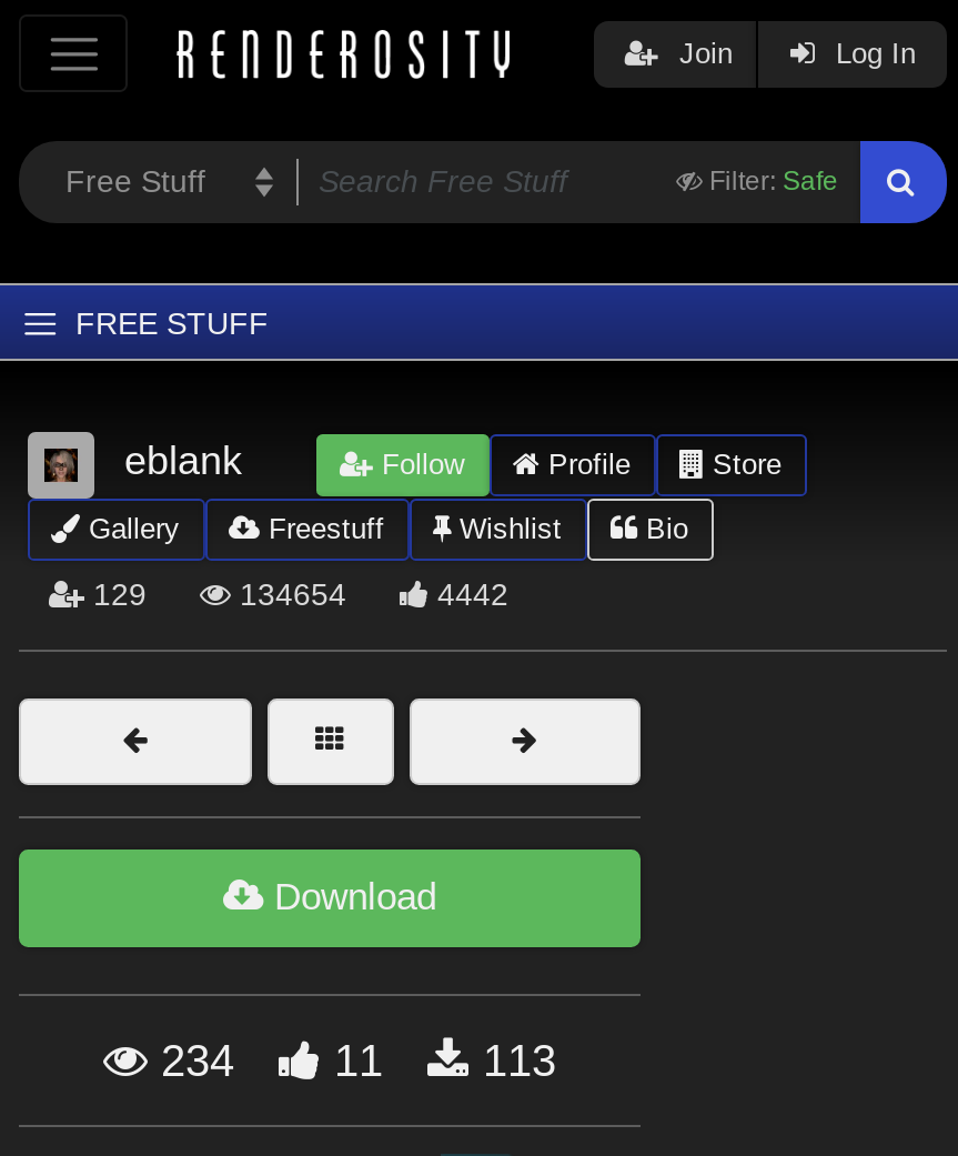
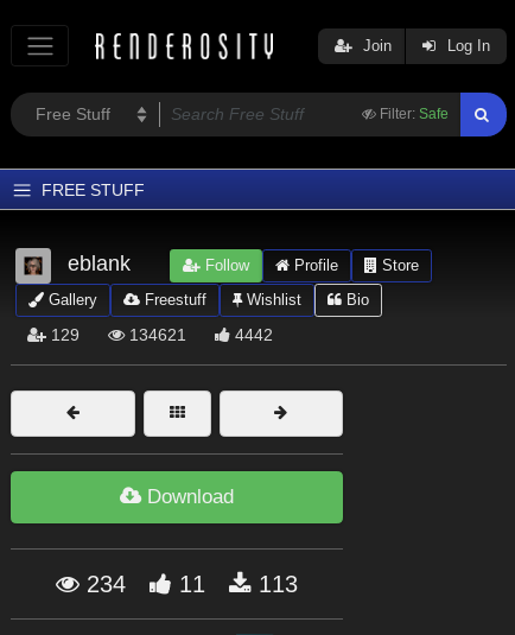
[231,576,346,611] 134654 -> [124,325,186,344] 134621

